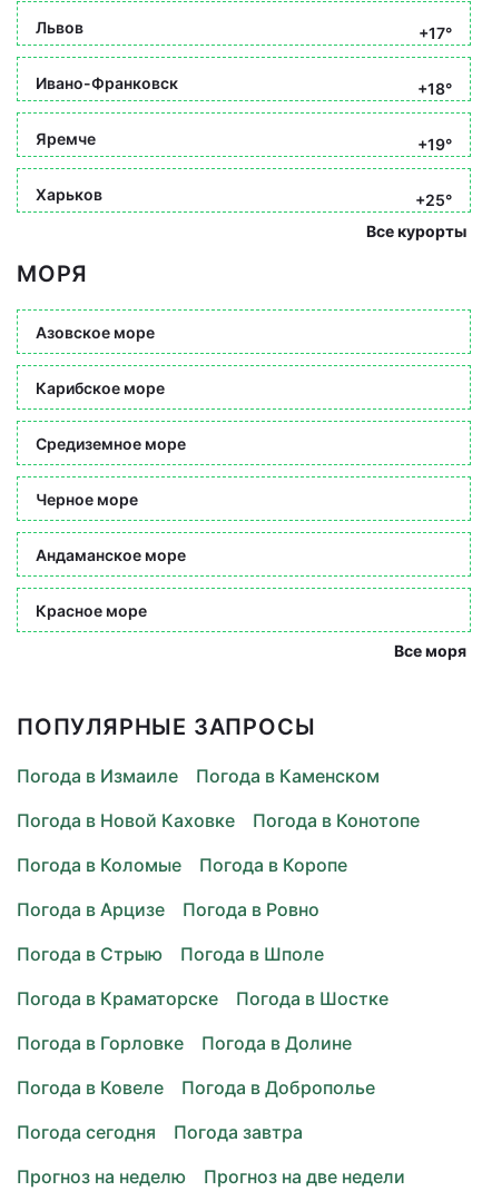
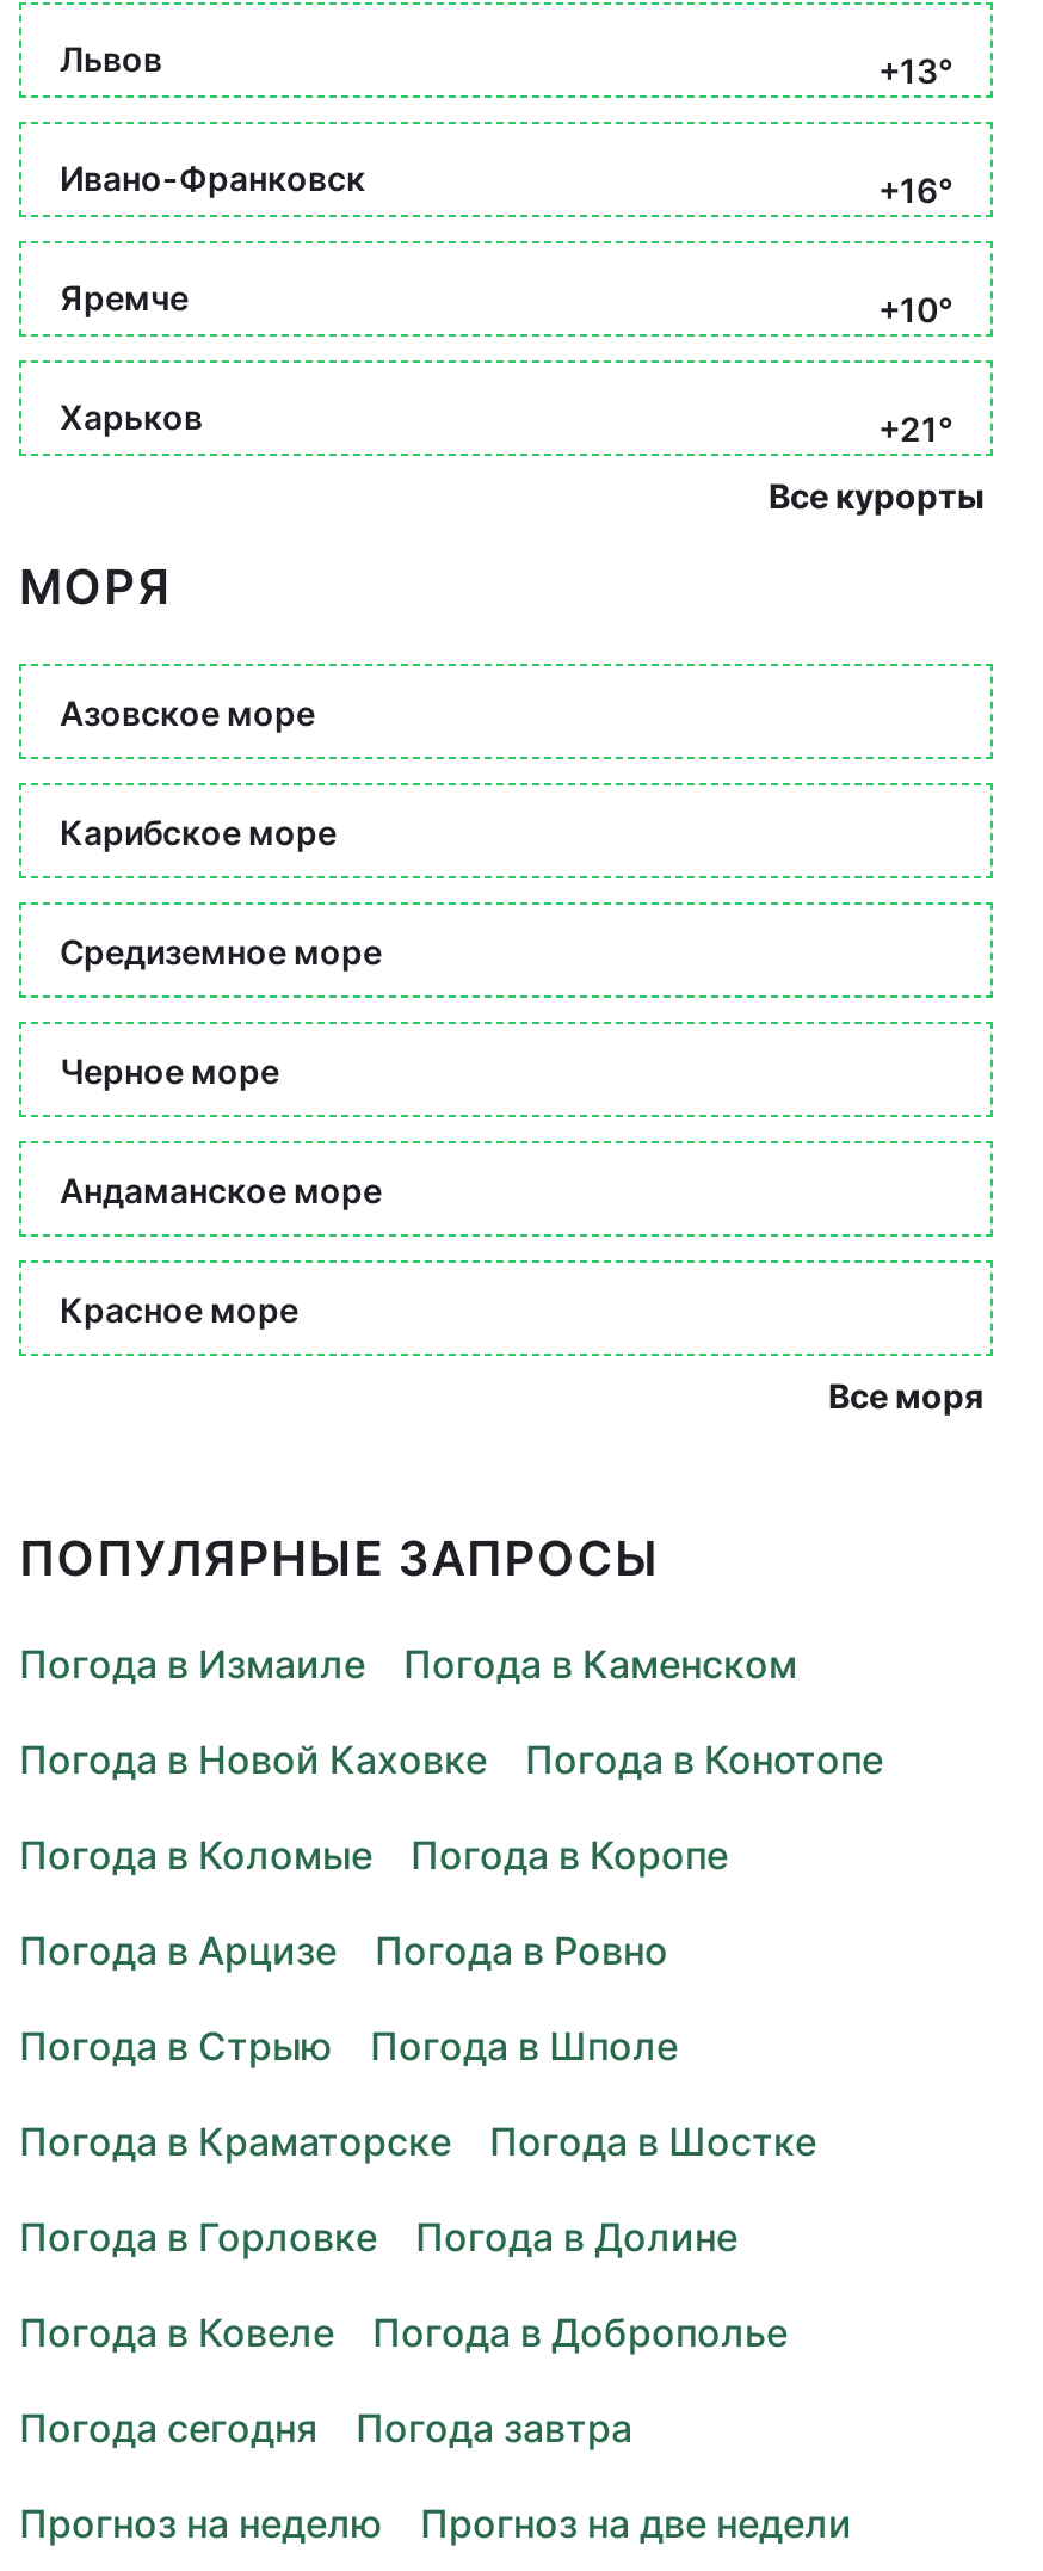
[419,23,452,42] +17° -> [878,50,952,91] +13°
[417,79,452,98] +18° -> [878,169,952,210] +16°
[417,135,452,154] +19° -> [878,289,952,329] +10°
[415,190,452,209] +25° -> [878,408,952,449] +21°

